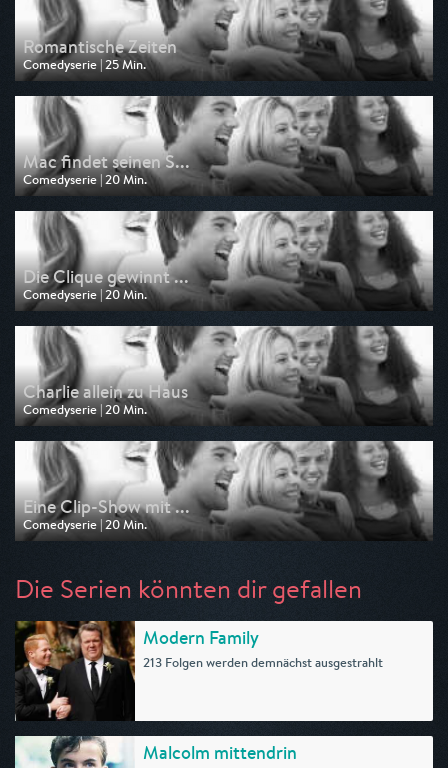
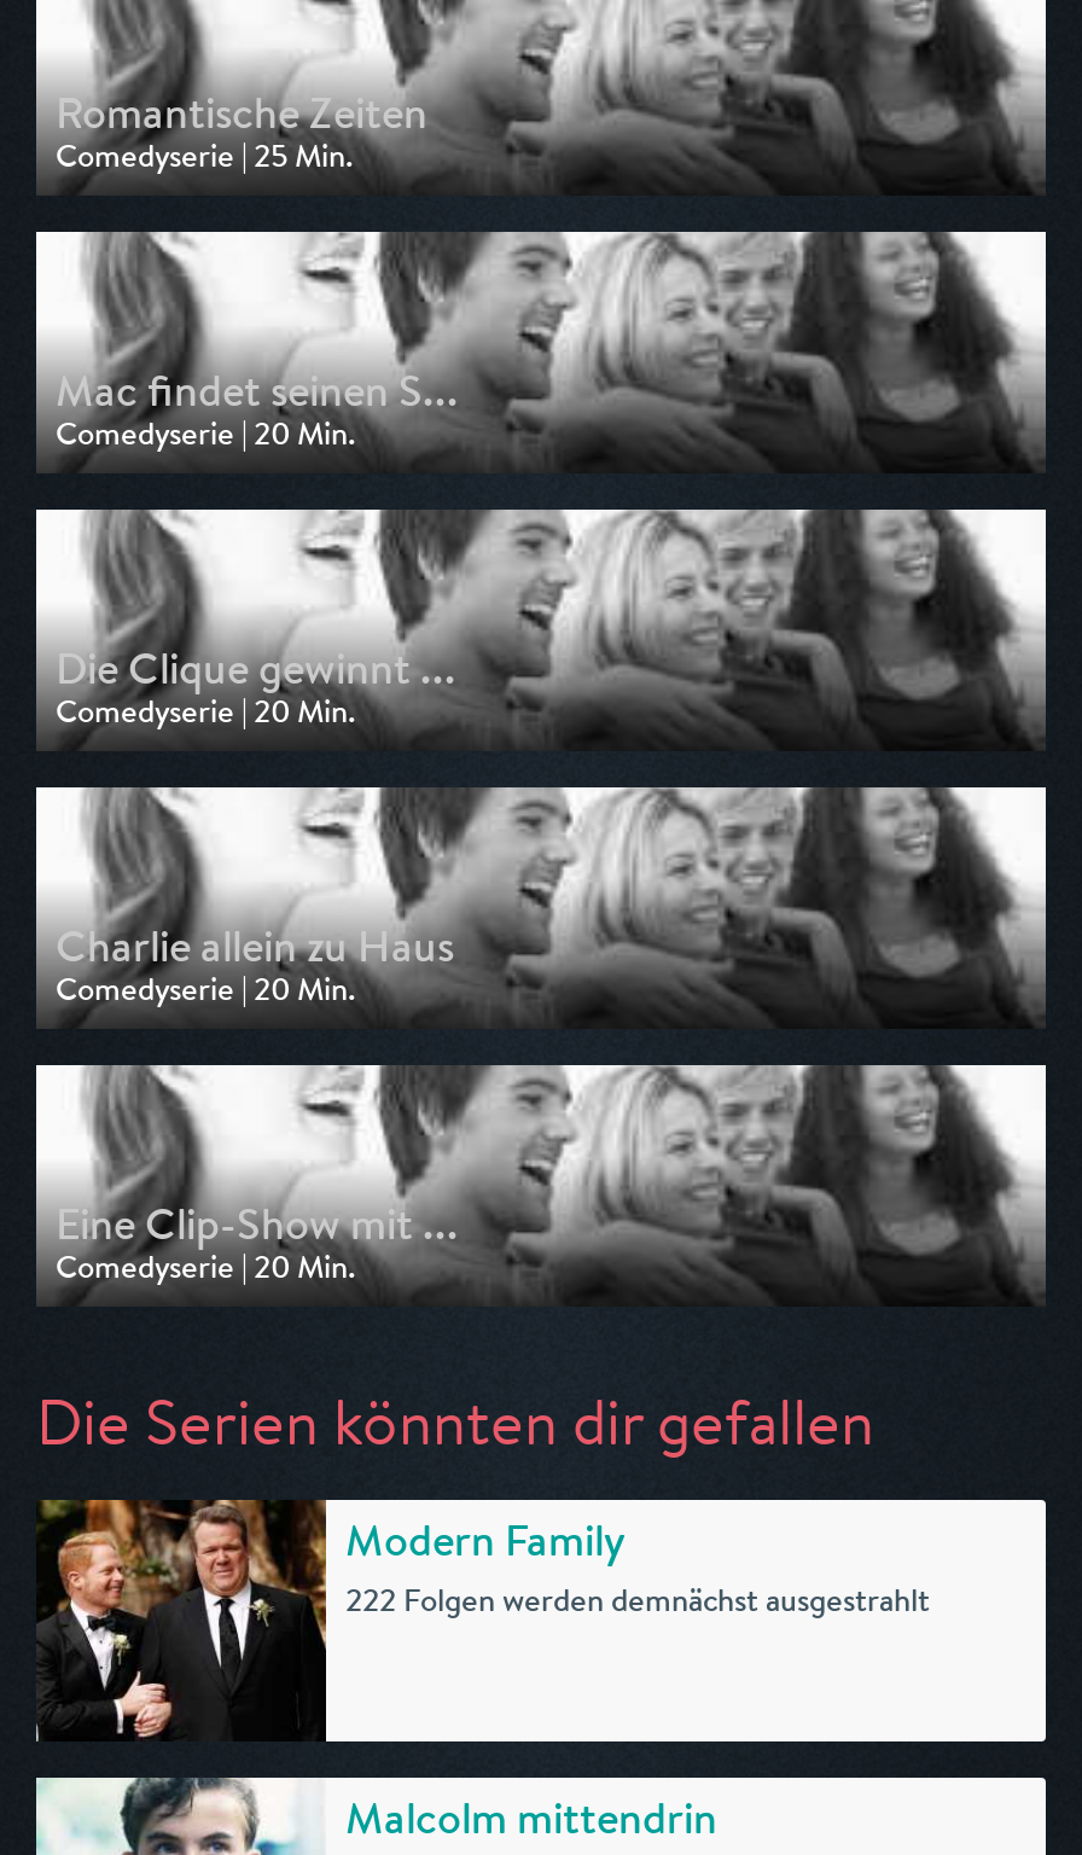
[143,654,383,671] 213 Folgen werden demnächst ausgestrahlt -> [345,1580,930,1621] 222 Folgen werden demnächst ausgestrahlt

